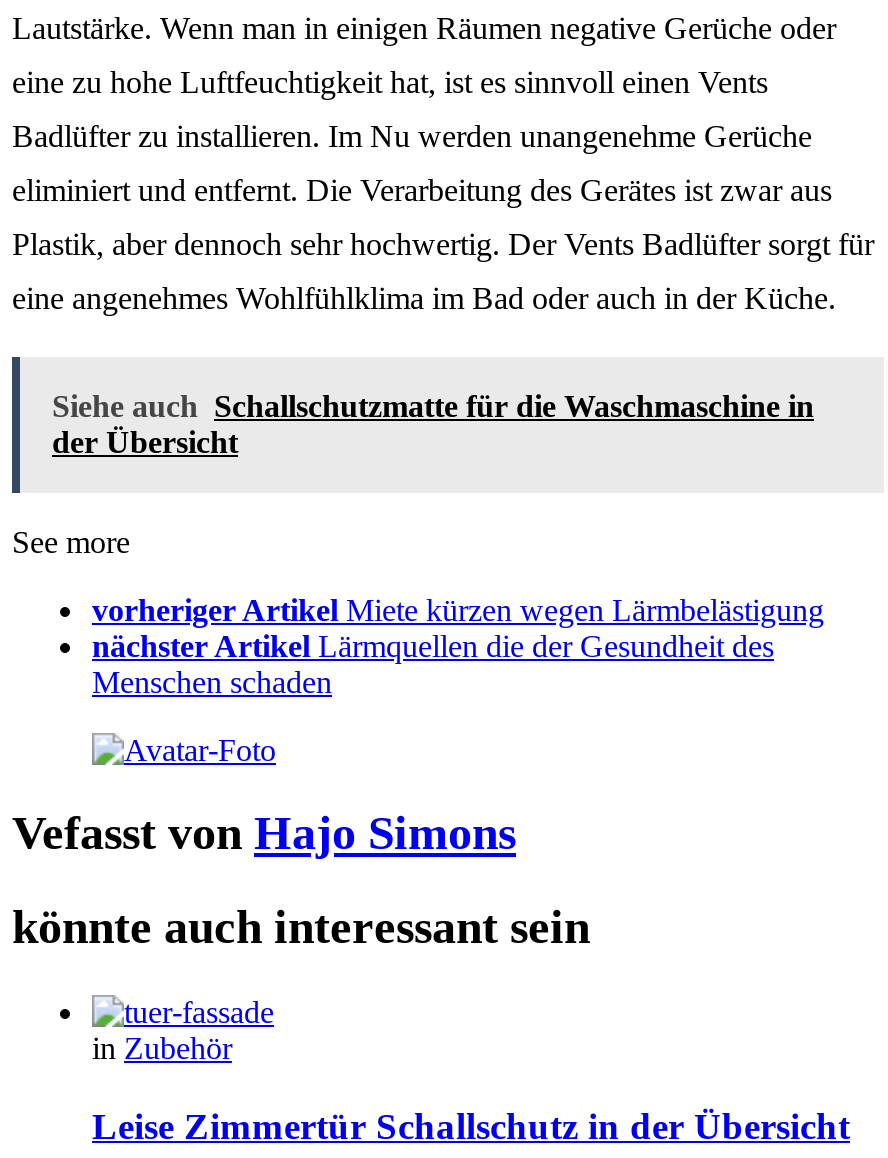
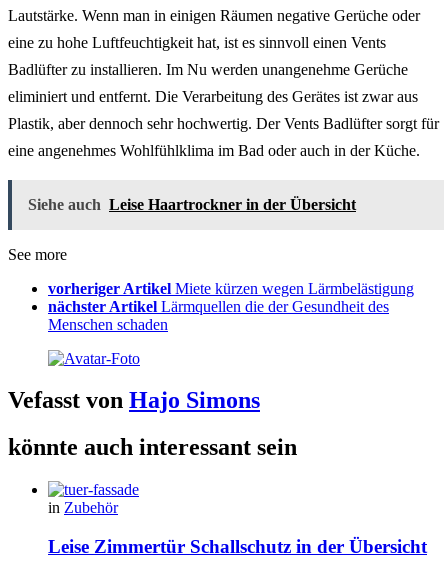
[52,388,814,458] Siehe auch Schallschutzmatte für die Waschmaschine in | der Übersicht -> [28,195,356,212] Siehe auch Leise Haartrockner in der Übersicht

